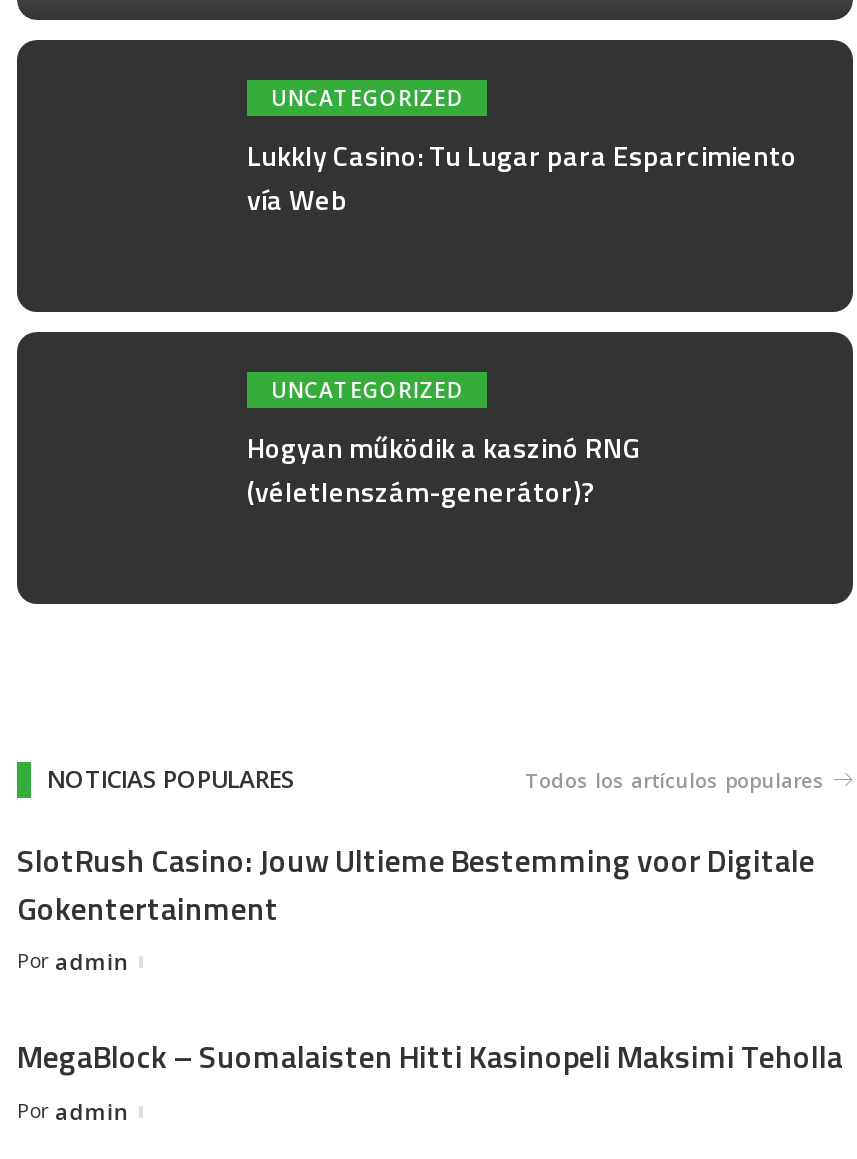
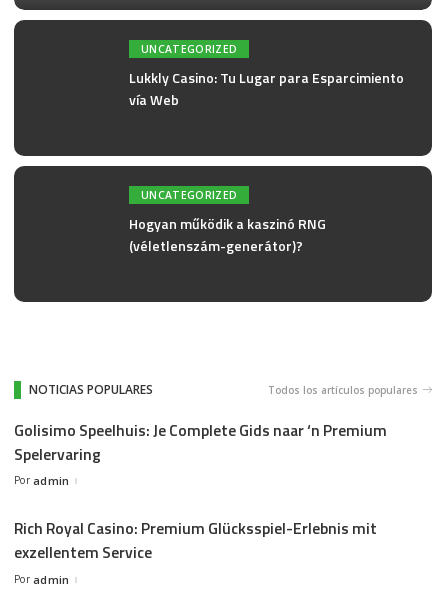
[17,835,815,931] SlotRush Casino: Jouw Ultieme Bestemming voor Digitale | Gokentertainment -> [14,418,387,466] Golisimo Speelhuis: Je Complete Gids naar ‘n Premium | Spelervaring
[17,1033,843,1081] MegaBlock – Suomalaisten Hitti Kasinopeli Maksimi Teholla -> [14,516,377,564] Rich Royal Casino: Premium Glücksspiel-Erlebnis mit | exzellentem Service

